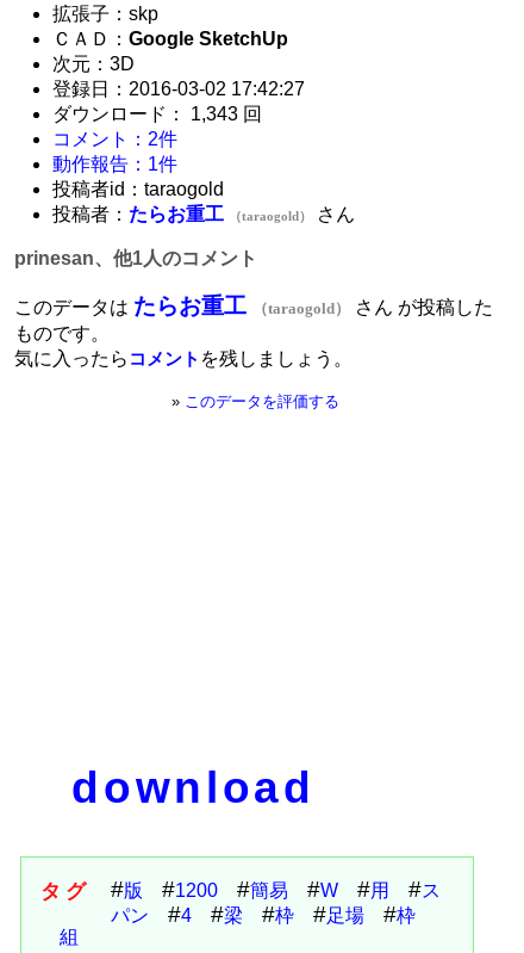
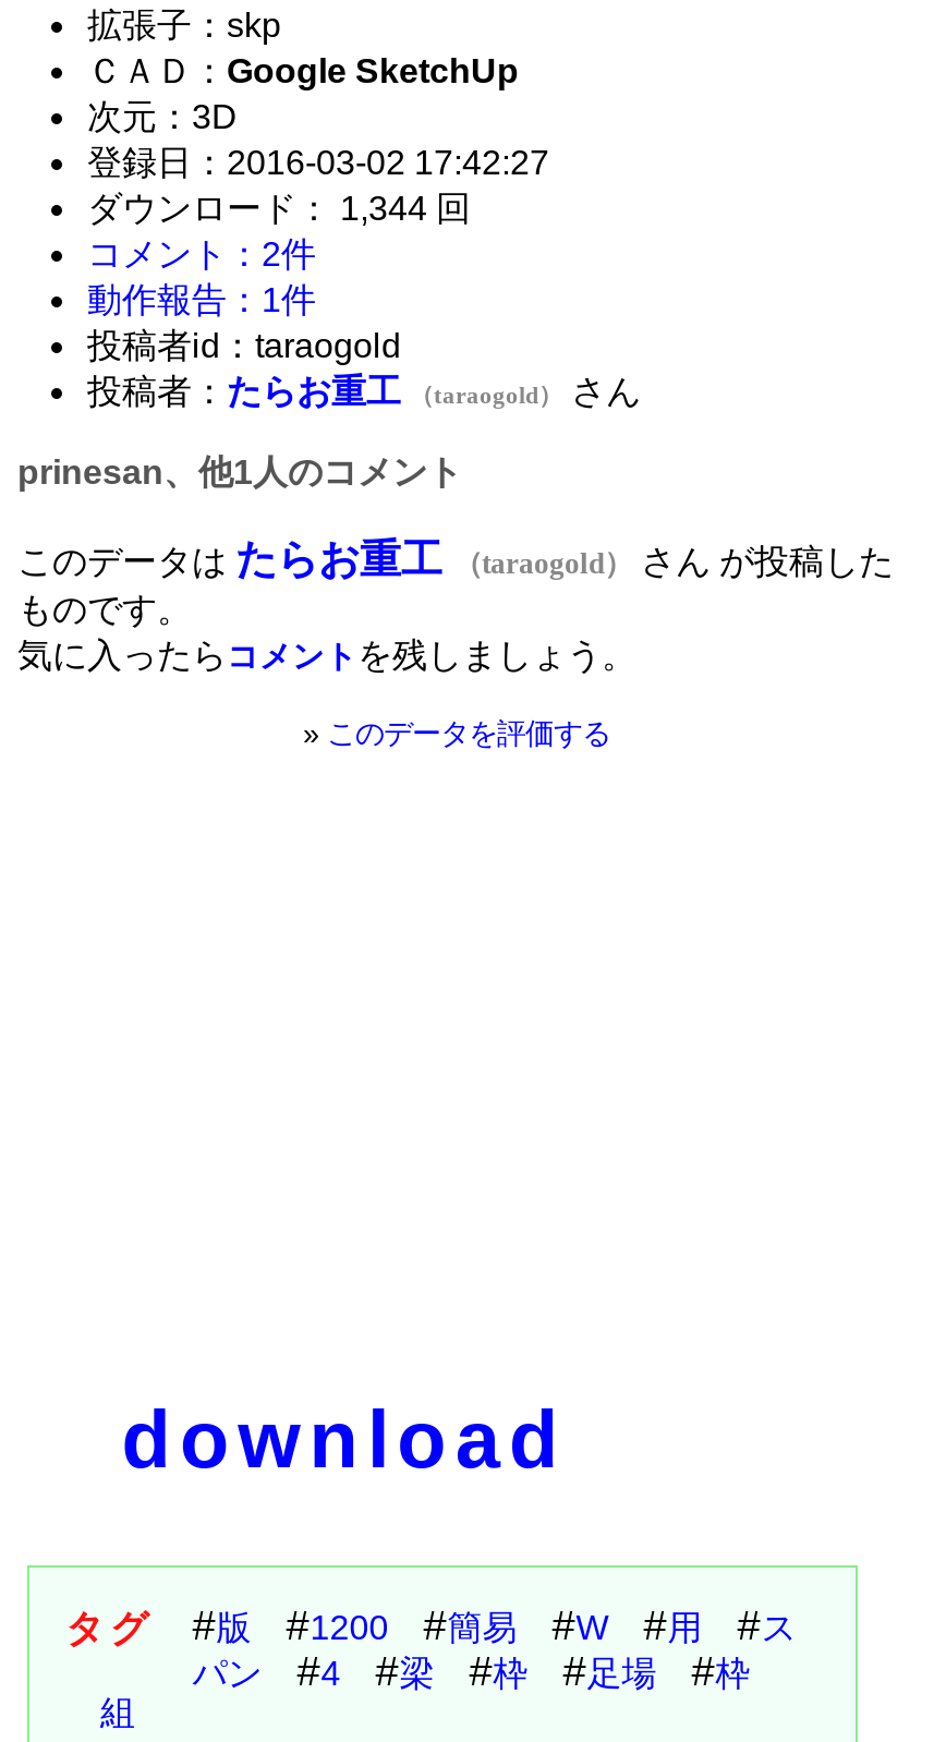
[53,103,262,124] ダウンロード： 1,343 回 -> [87,189,471,226] ダウンロード： 1,344 回

